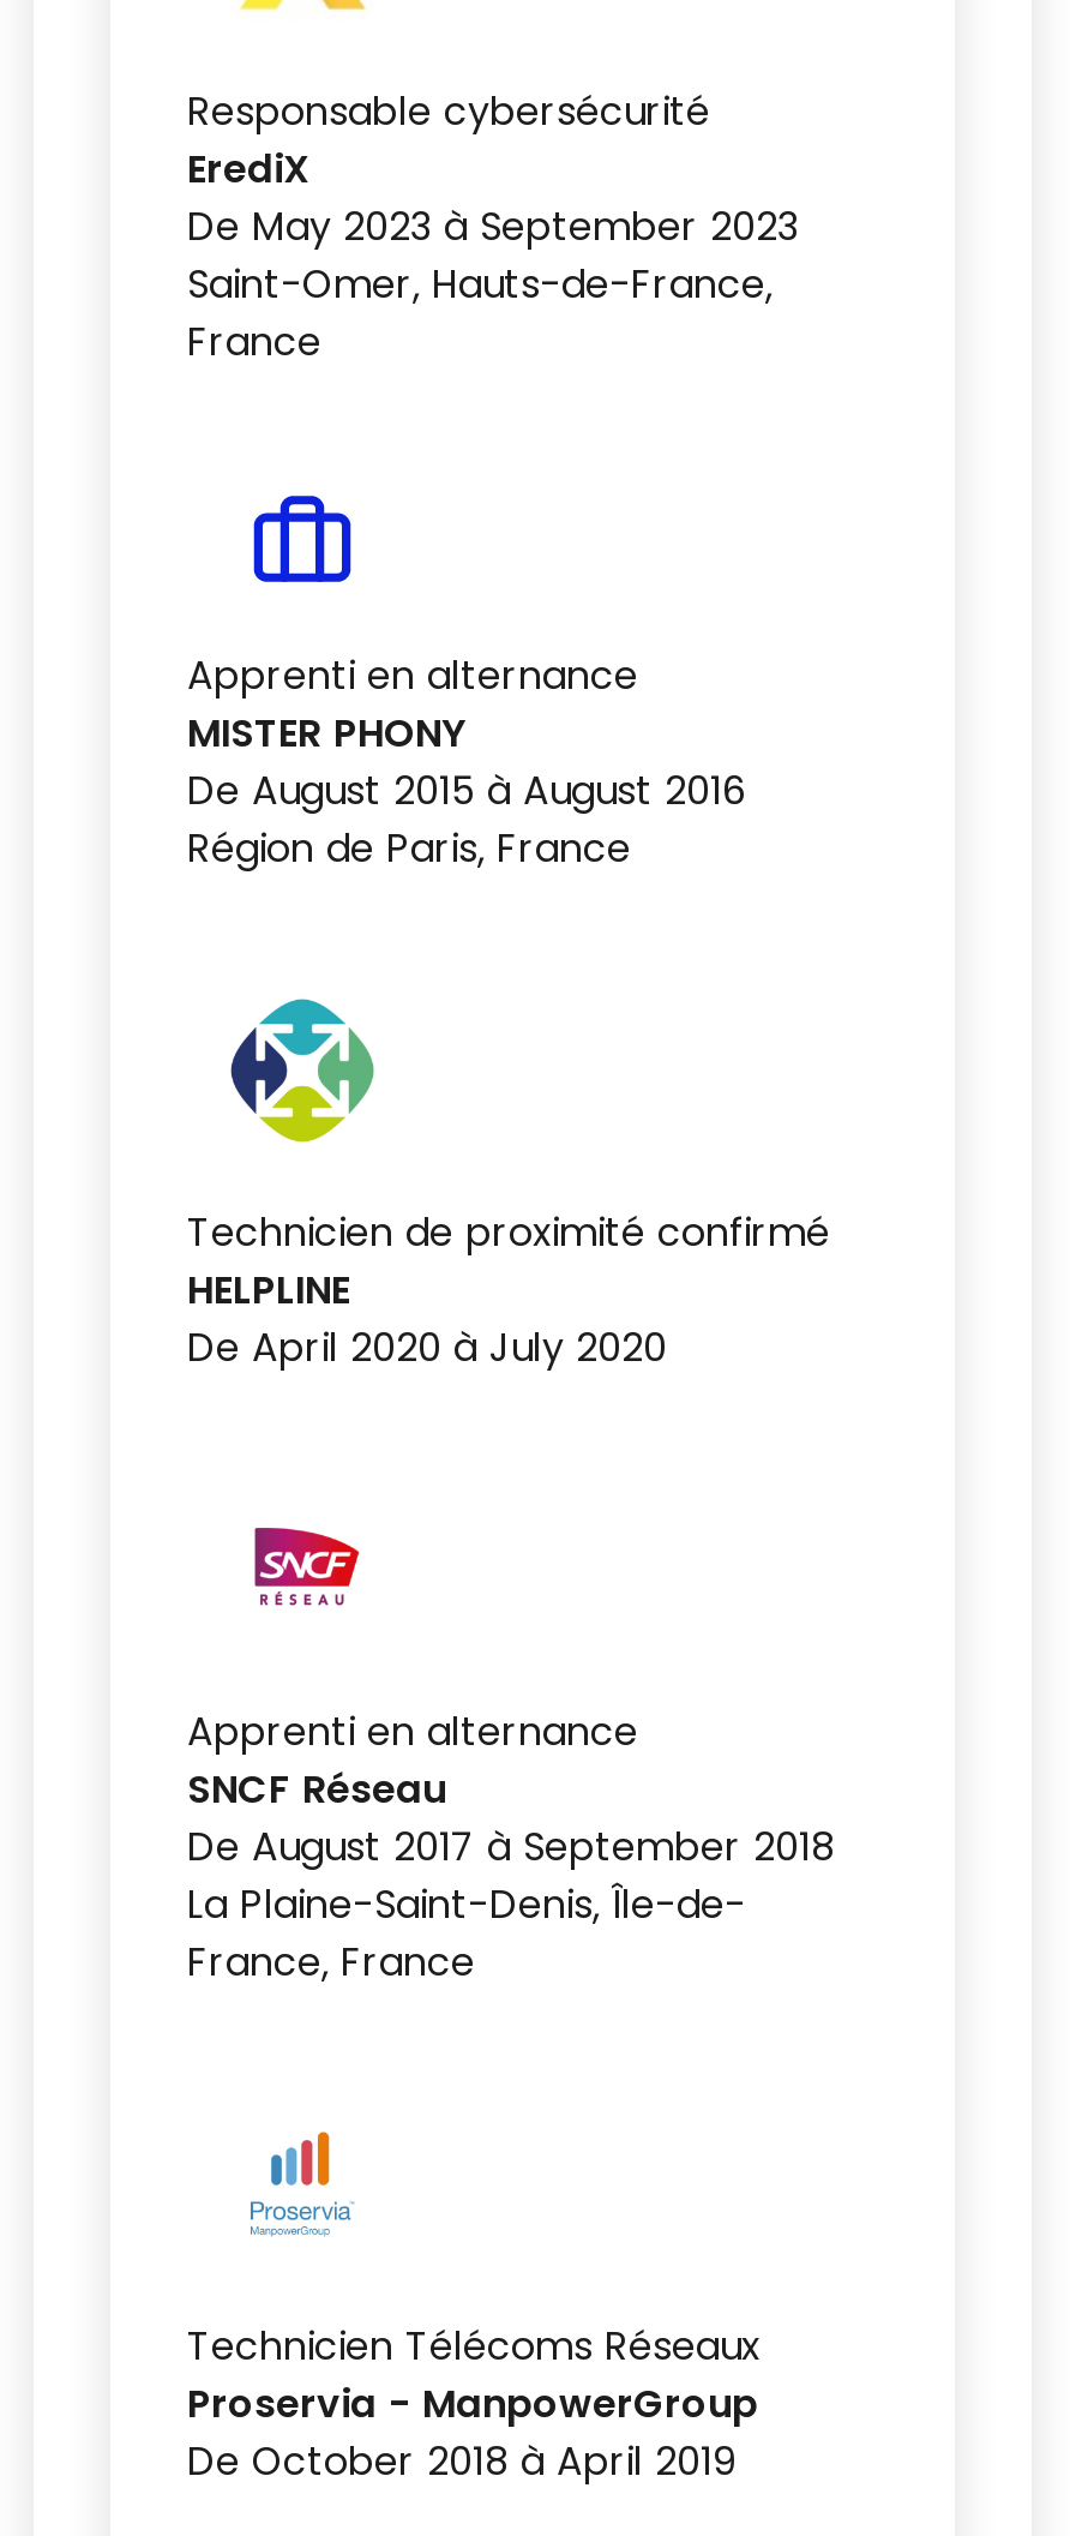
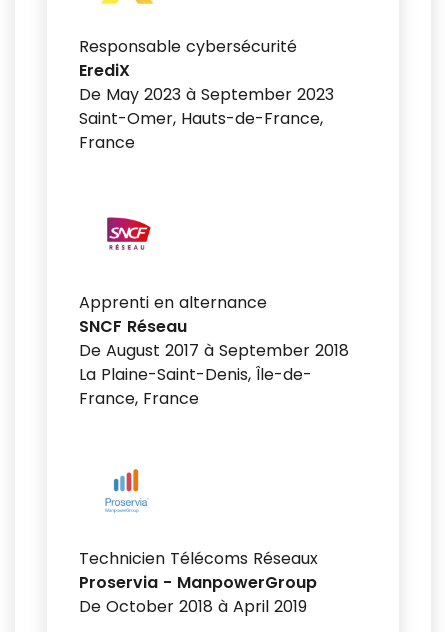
[187,492,746,876] [image] | Apprenti en alternance | MISTER PHONY | De August 2015 à August 2016 | Région de Paris, France -> none
[187,996,830,1376] [image] | Technicien de proximité confirmé | HELPLINE | De April 2020 à July 2020 -> none

